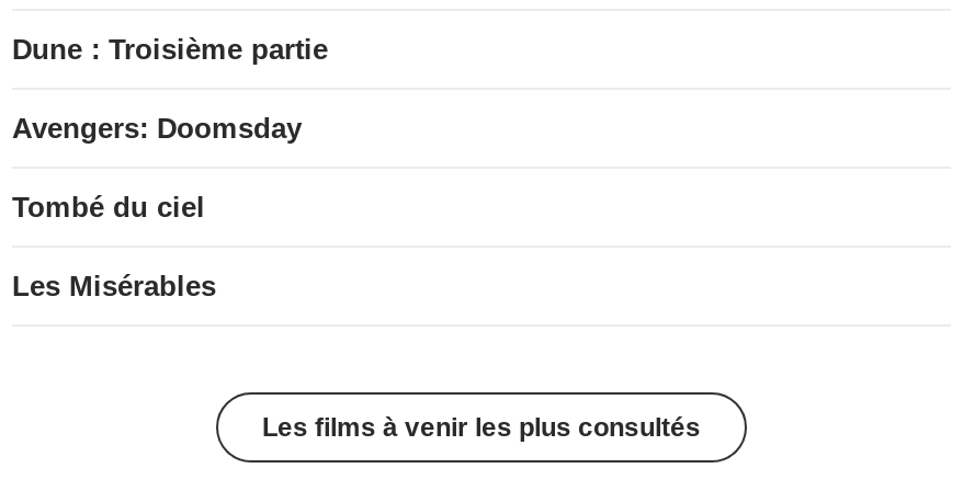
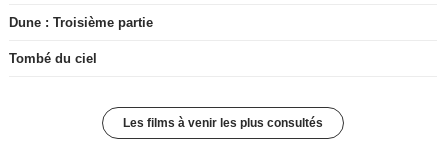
[12,111,302,144] Avengers: Doomsday -> none
[12,269,216,302] Les Misérables -> none

